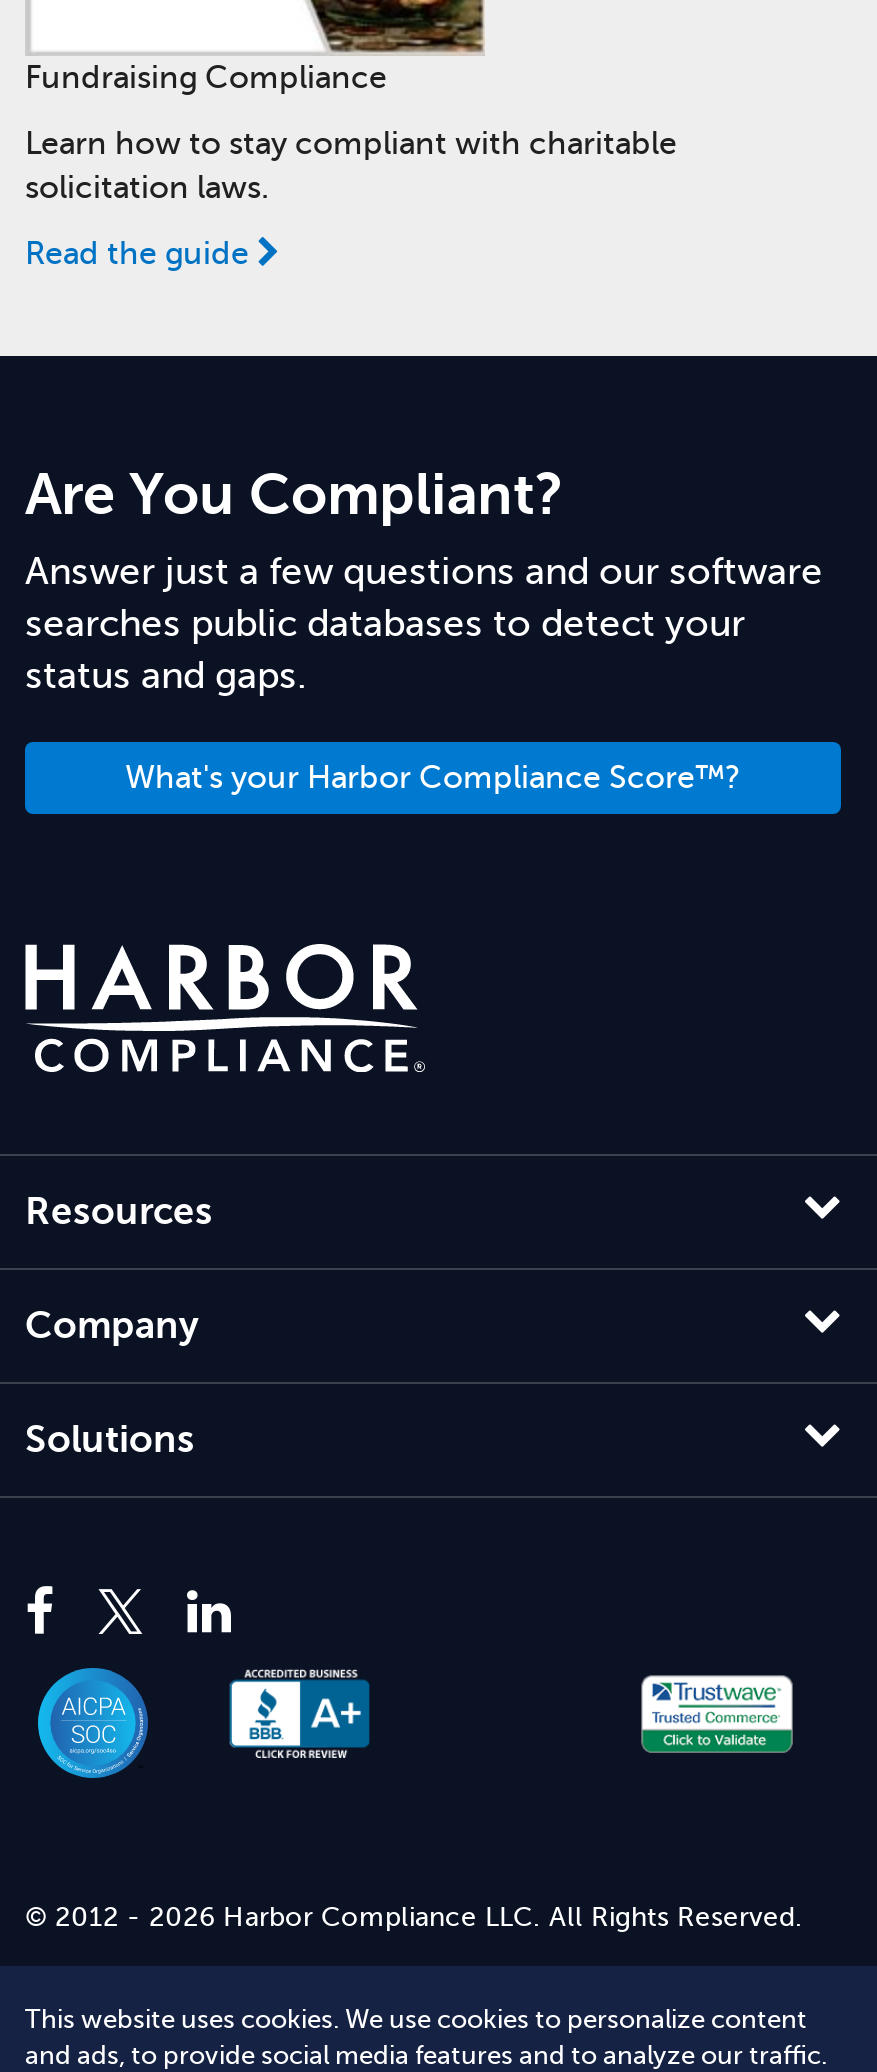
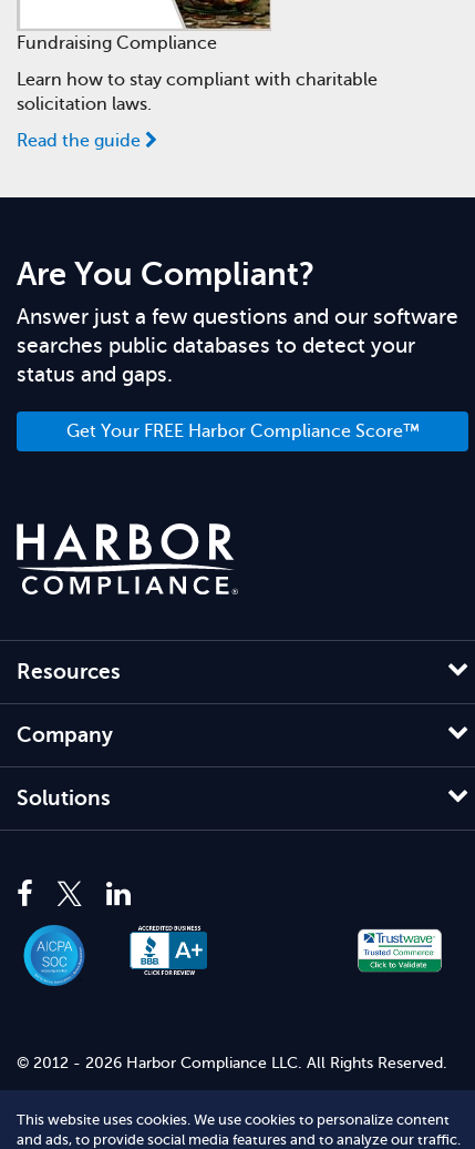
[125,760,741,796] What's your Harbor Compliance Score™? -> [66,421,419,441] Get Your FREE Harbor Compliance Score™

